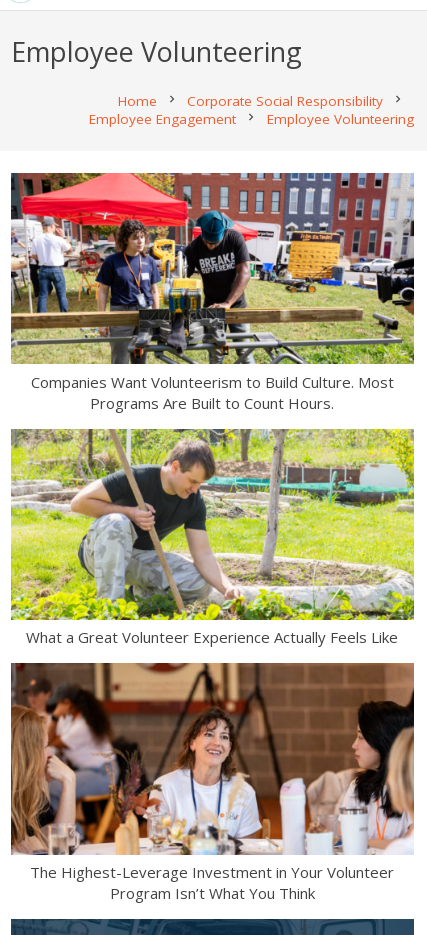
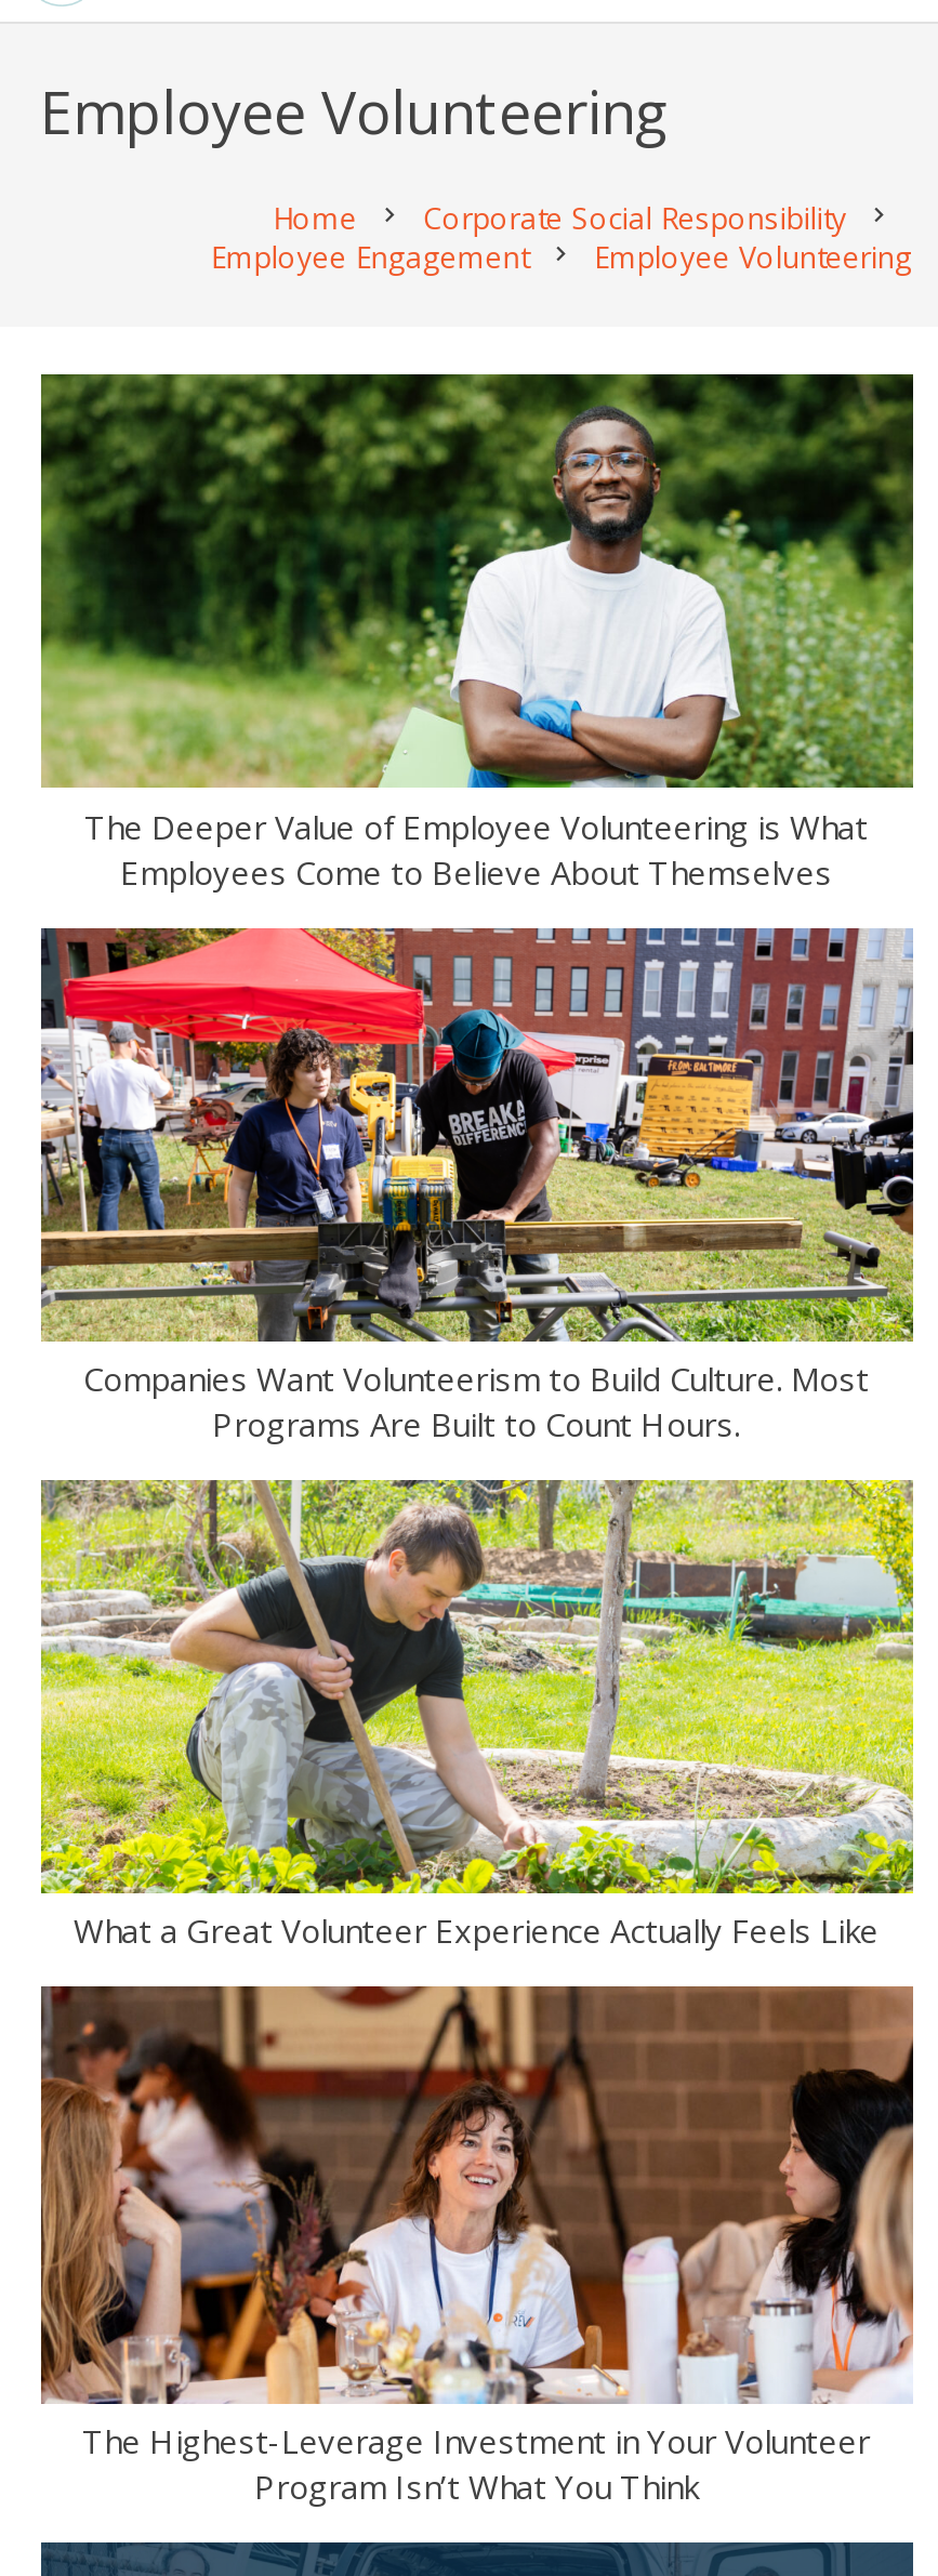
none -> [39,372,915,893] [image] | The Deeper Value of Employee Volunteering is What | Employees Come to Believe About Themselves

